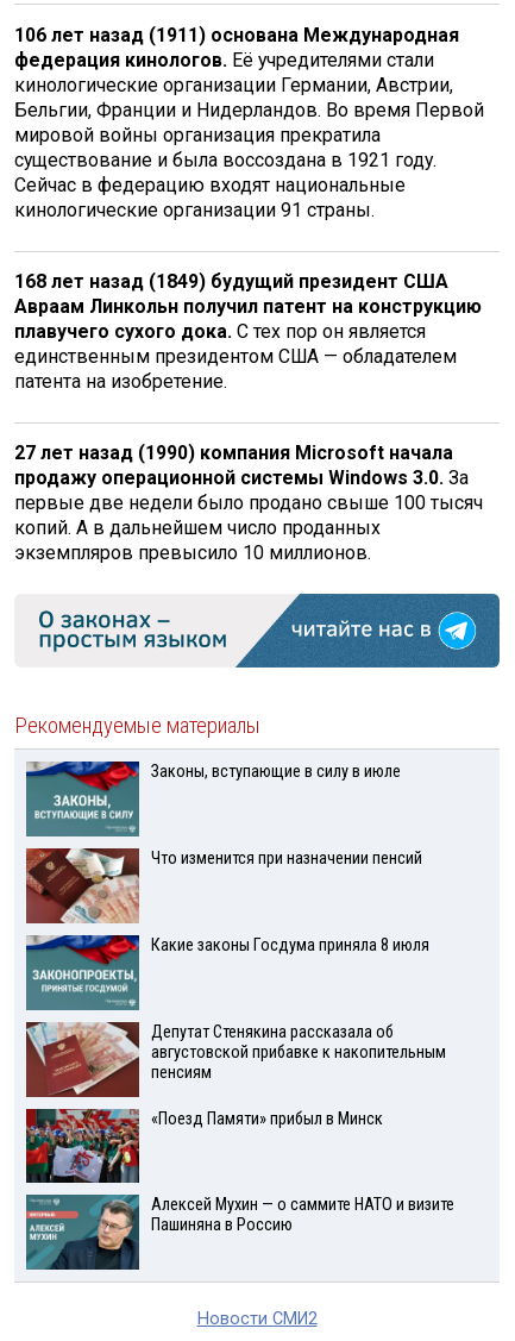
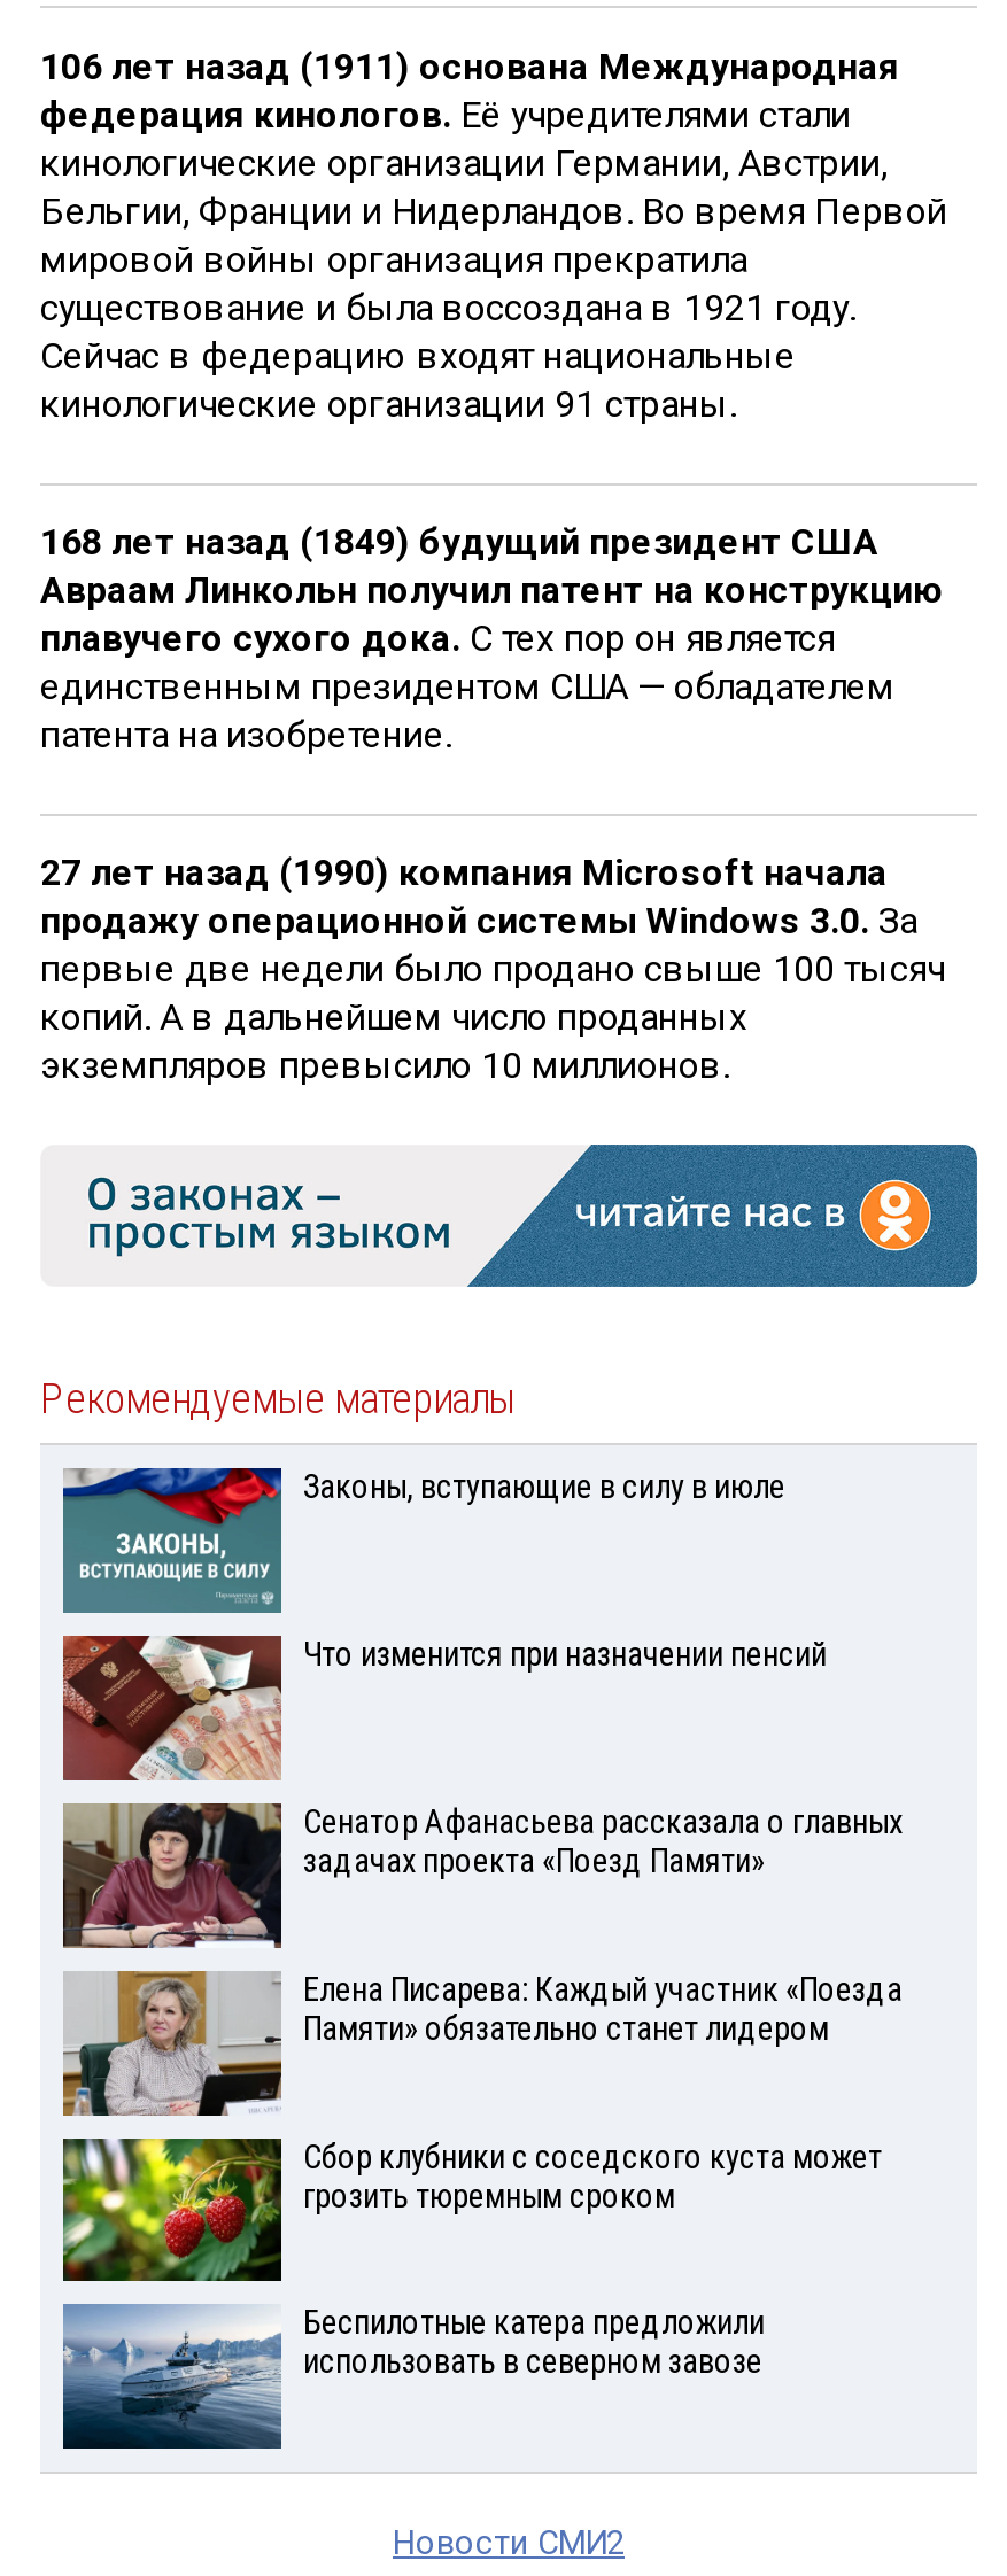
[438,612,476,650] [image] -> [858,1179,931,1252] [image]
[25,934,429,1011] [image] | Какие законы Госдума приняла 8 июля -> [61,1801,903,1950] [image] | Сенатор Афанасьева рассказала о главных | задачах проекта «Поезд Памяти»
[25,1021,445,1098] [image] | Депутат Стенякина рассказала об | августовской прибавке к накопительным | пенсиям -> [63,1970,903,2118] [image] | Елена Писарева: Каждый участник «Поезда | Памяти» обязательно станет лидером
[25,1108,382,1184] [image] | «Поезд Памяти» прибыл в Минск -> [61,2136,882,2283] [image] | Сбор клубники с соседского куста может | грозить тюремным сроком
[25,1193,454,1271] [image] | Алексей Мухин — о саммите НАТО и визите | Пашиняна в Россию -> [61,2304,765,2451] [image] | Беспилотные катера предложили | использовать в северном завозе

